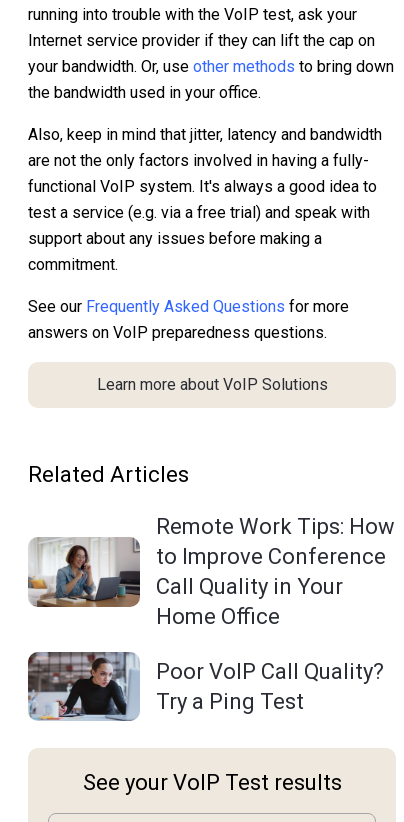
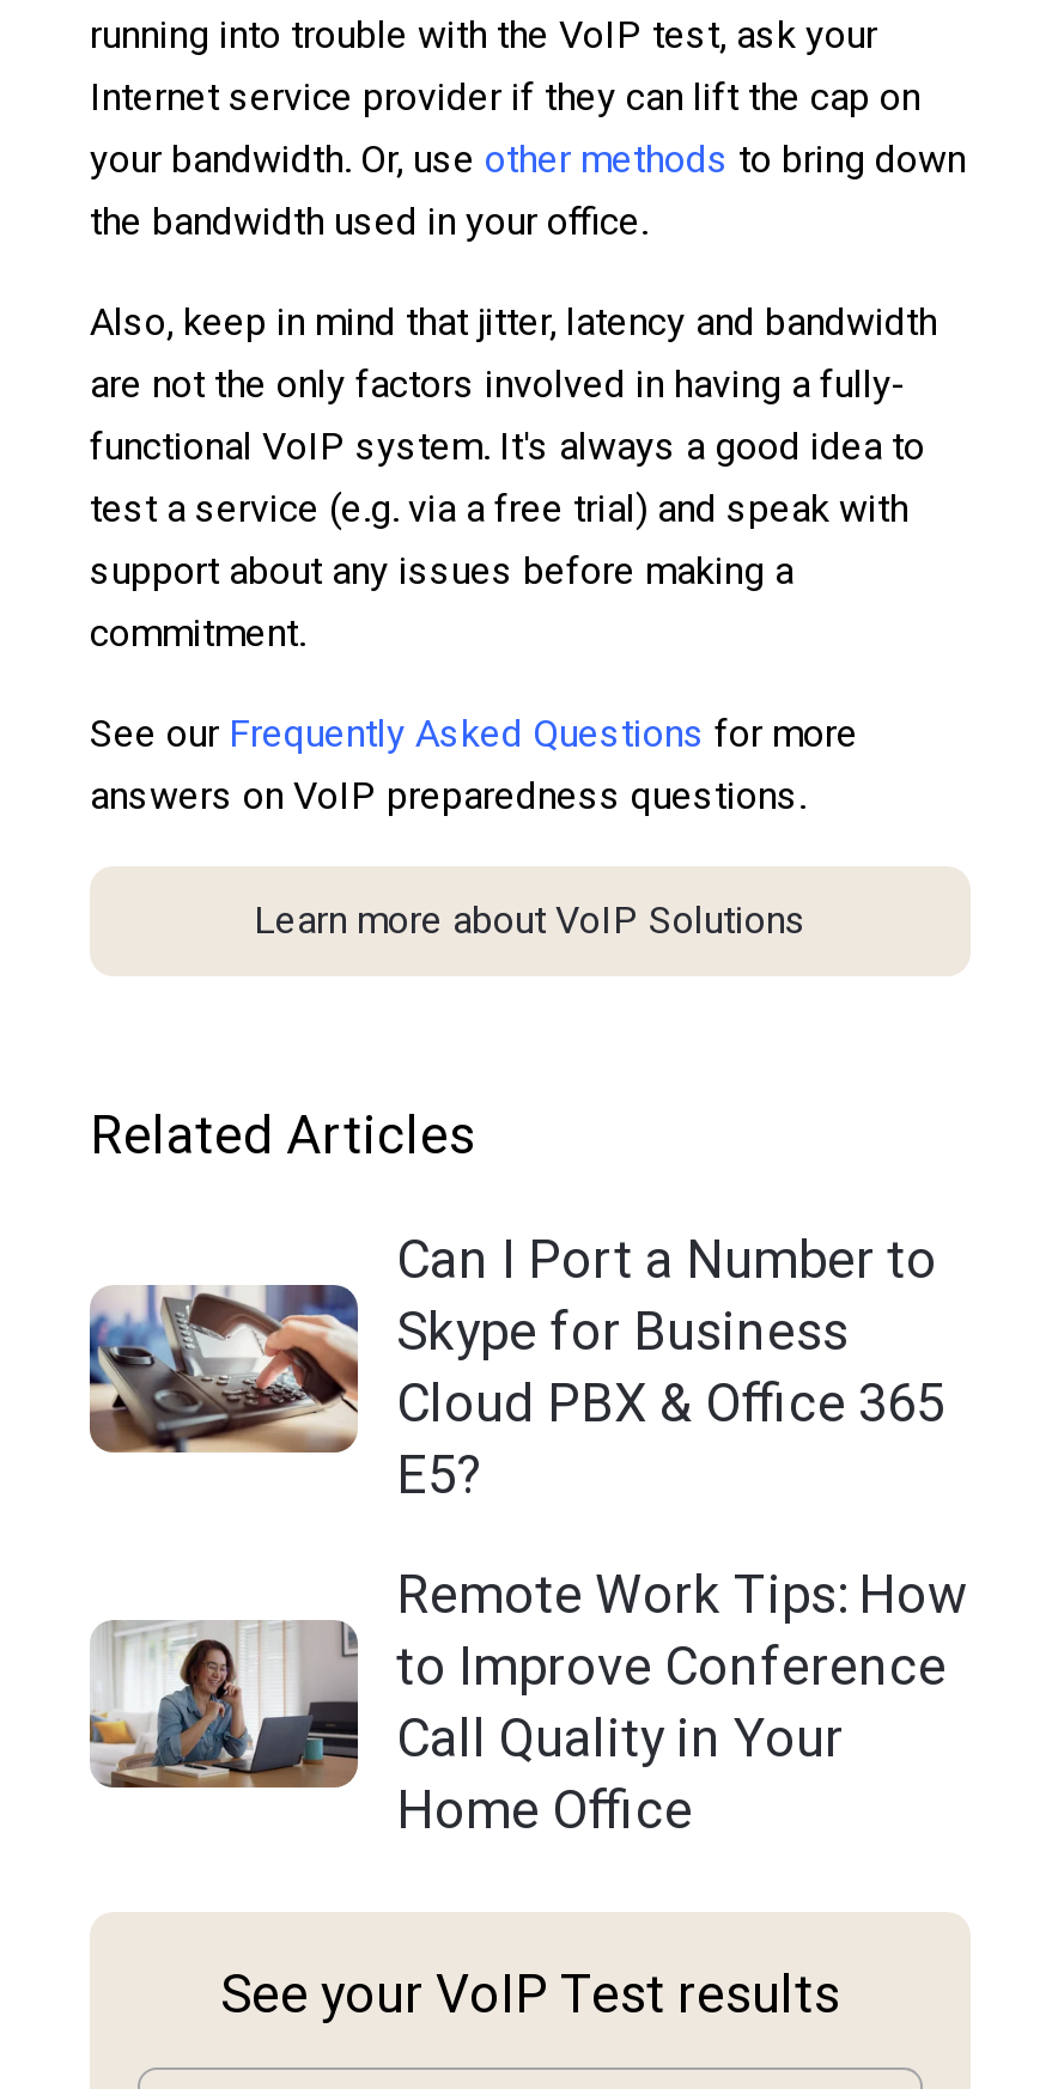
none -> [87,1230,944,1505] [image] | Can I Port a Number to | Skype for Business | Cloud PBX & Office 365 | E5?
moved [26,514,395,629] -> [85,1565,968,1840]: [image] | Remote Work Tips: How | to Improve Conference | Call Quality in Your | Home Office
[27,651,384,722] [image] | Poor VoIP Call Quality? | Try a Ping Test -> none

